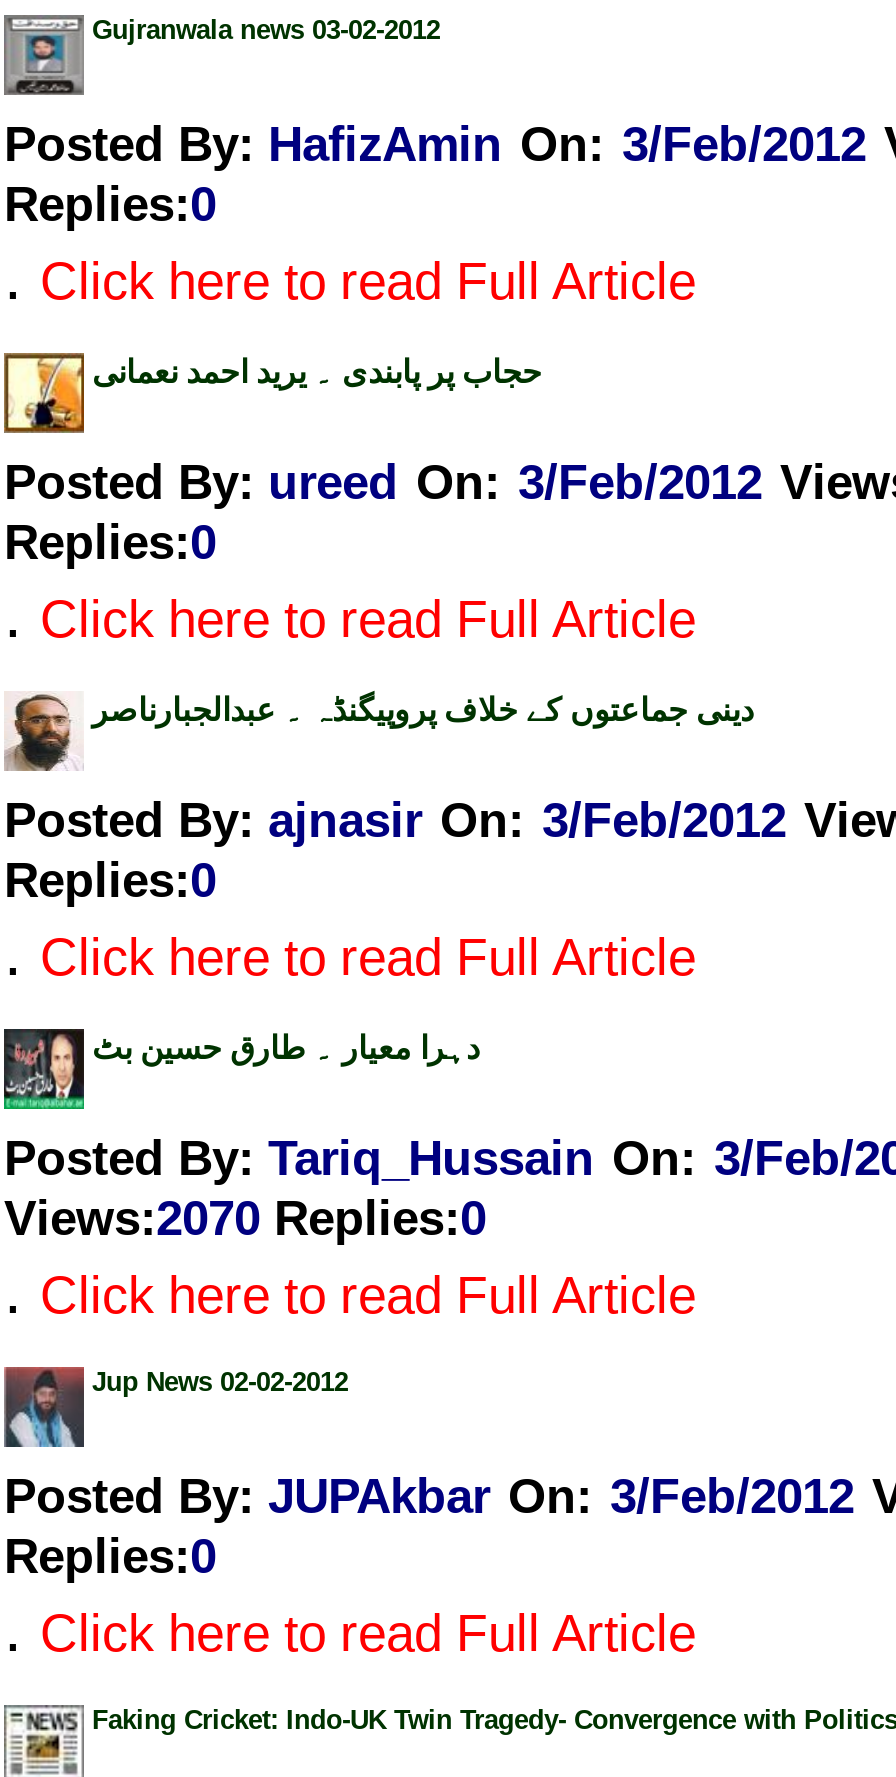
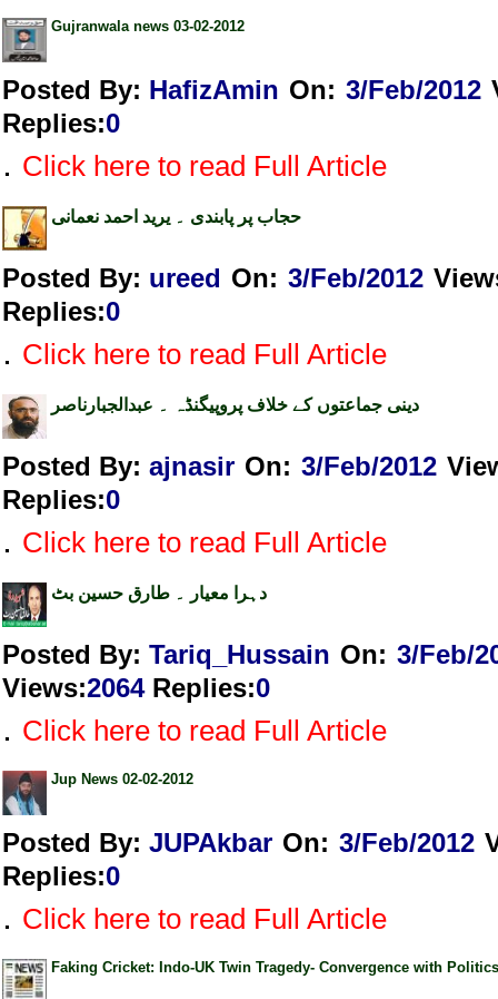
[4,1191,486,1245] Views:2070 Replies:0 -> [2,673,270,703] Views:2064 Replies:0

